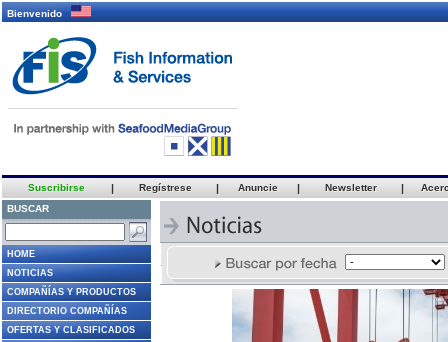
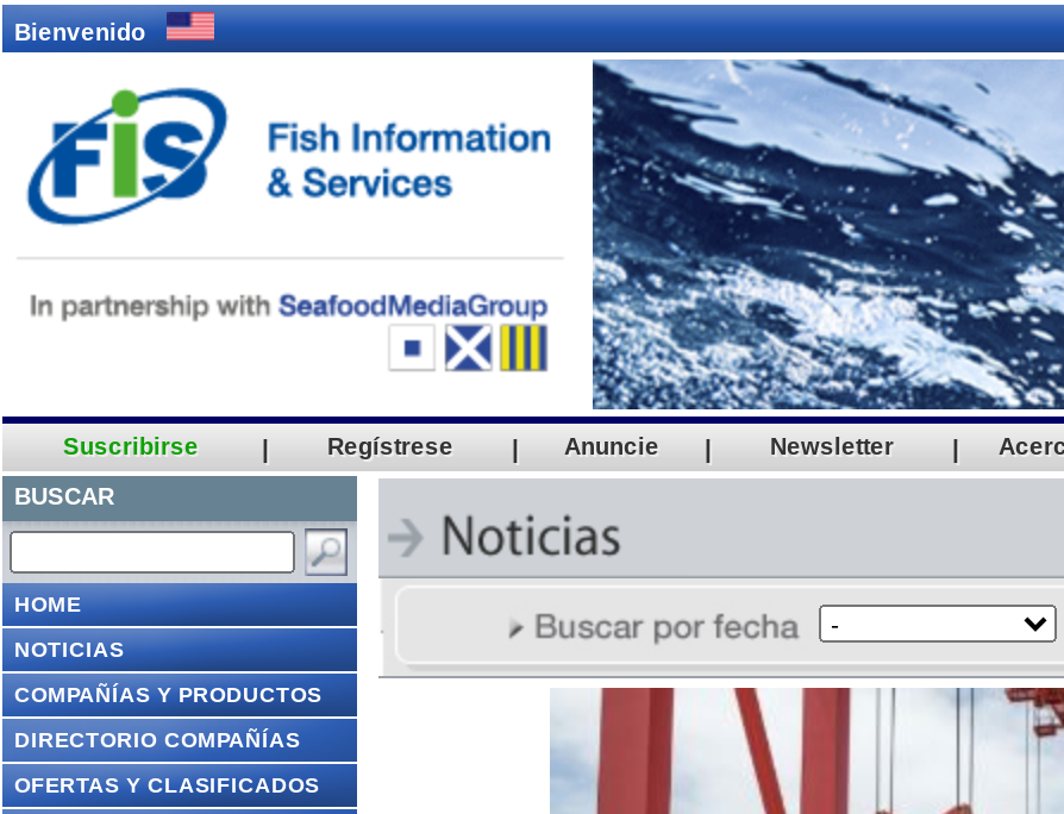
none -> [590,57,1057,412] [image]

